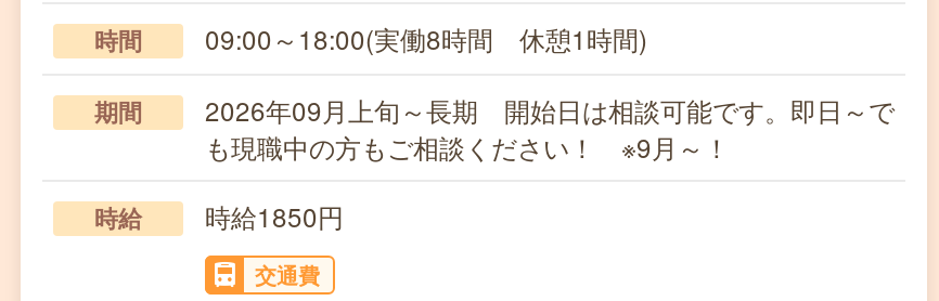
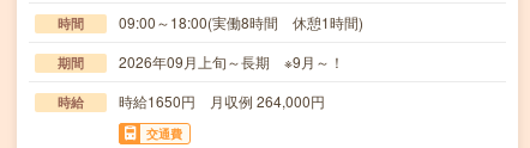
[205,91,895,165] 2026年09月上旬～長期 開始日は相談可能です。即日～で | も現職中の方もご相談ください！ ※9月～！ -> [119,51,344,72] 2026年09月上旬～長期 ※9月～！
[205,197,344,234] 時給1850円 -> [119,91,325,111] 時給1650円 月収例 264,000円

